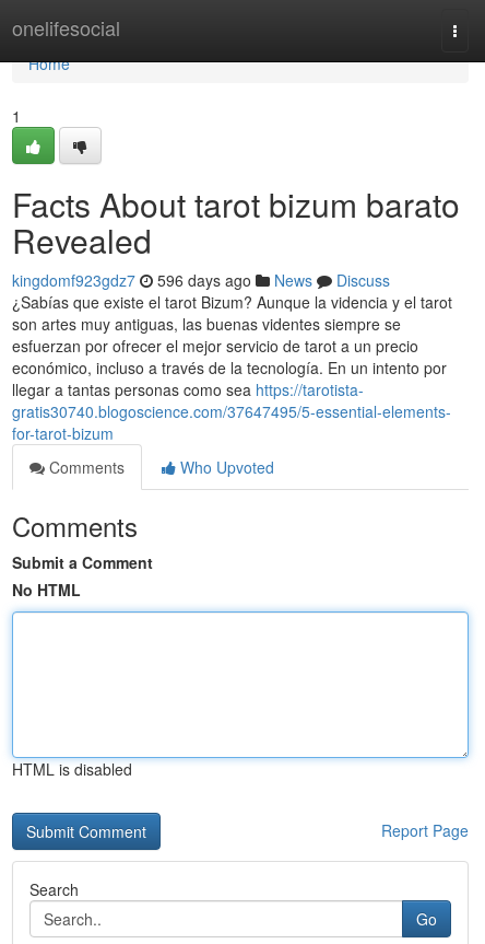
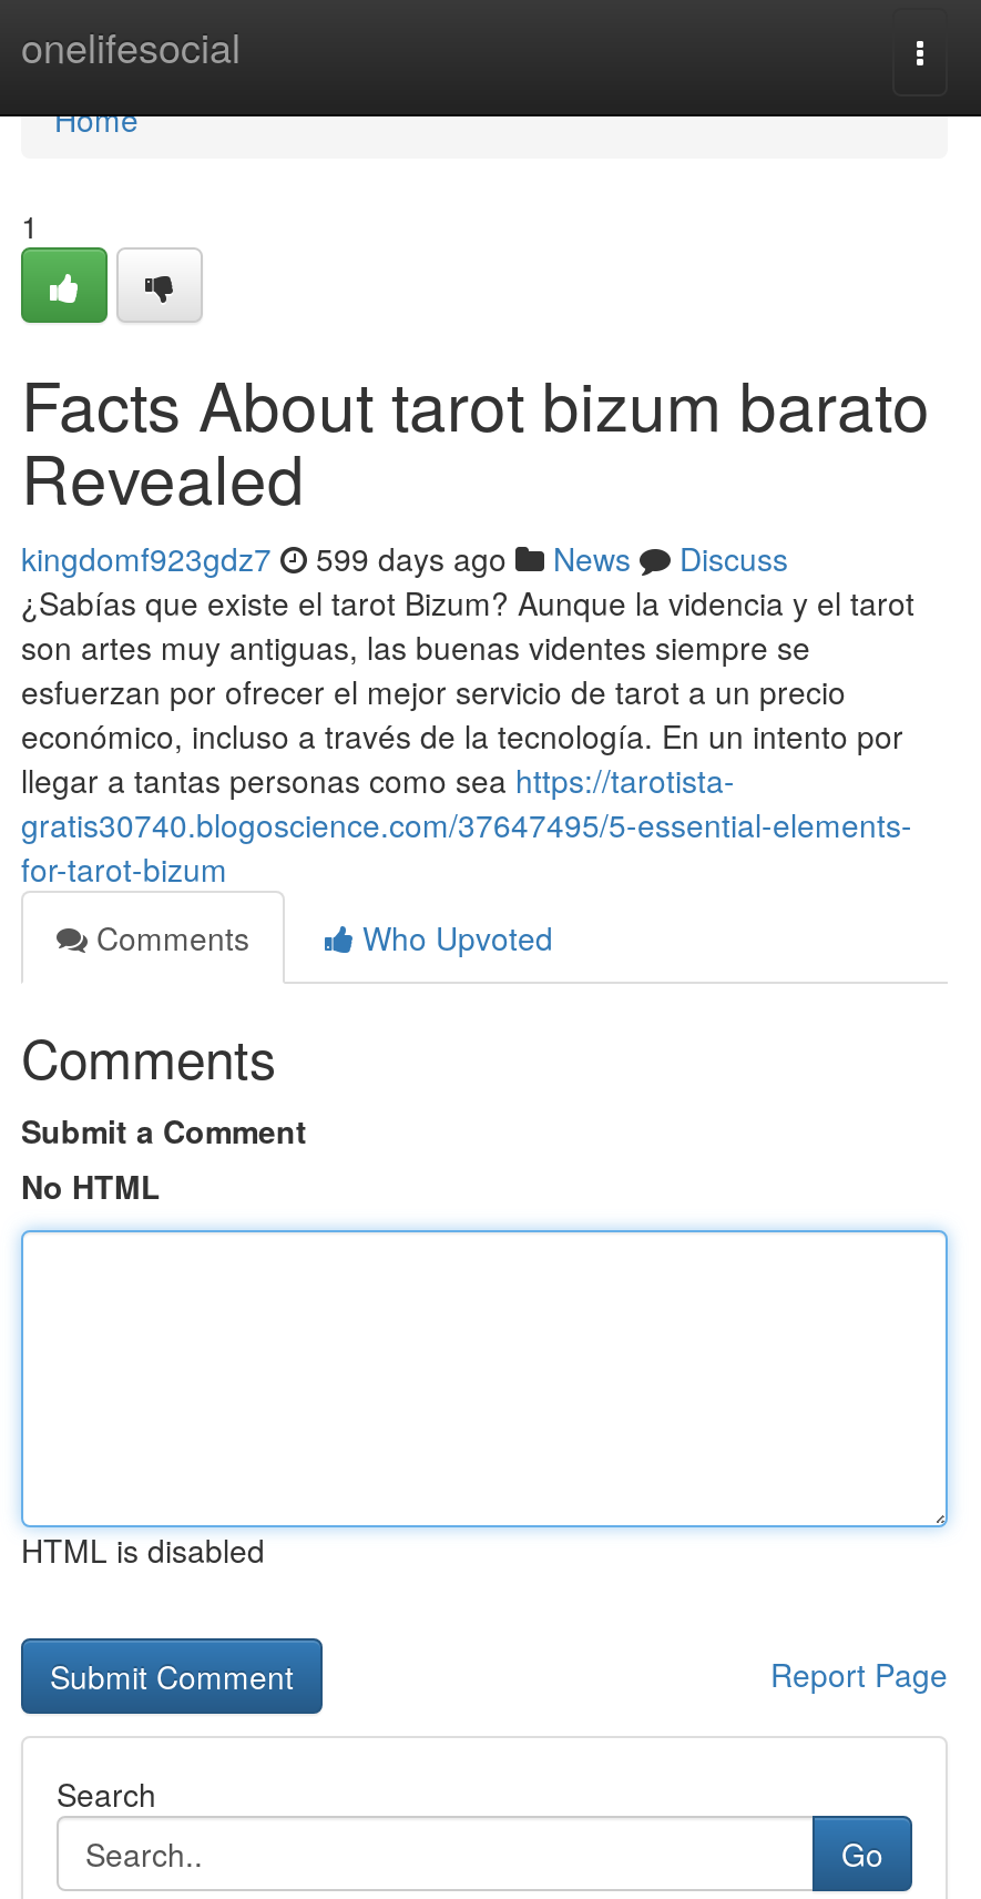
[12,269,390,291] kingdomf923gdz7 596 days ago News Discuss -> [21,536,788,580] kingdomf923gdz7 599 days ago News Discuss

